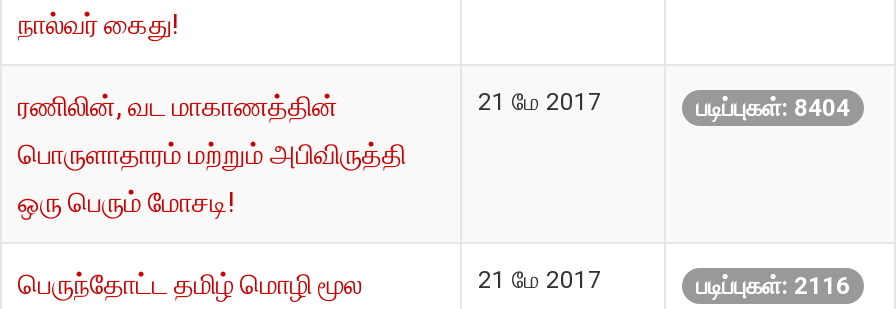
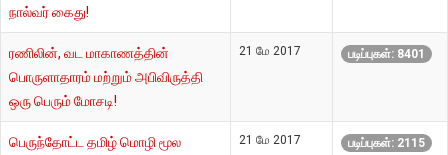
[696,95,850,123] படிப்புகள்: 8404 -> [348,47,425,61] படிப்புகள்: 8401
[696,273,850,301] படிப்புகள்: 2116 -> [348,136,425,150] படிப்புகள்: 2115

